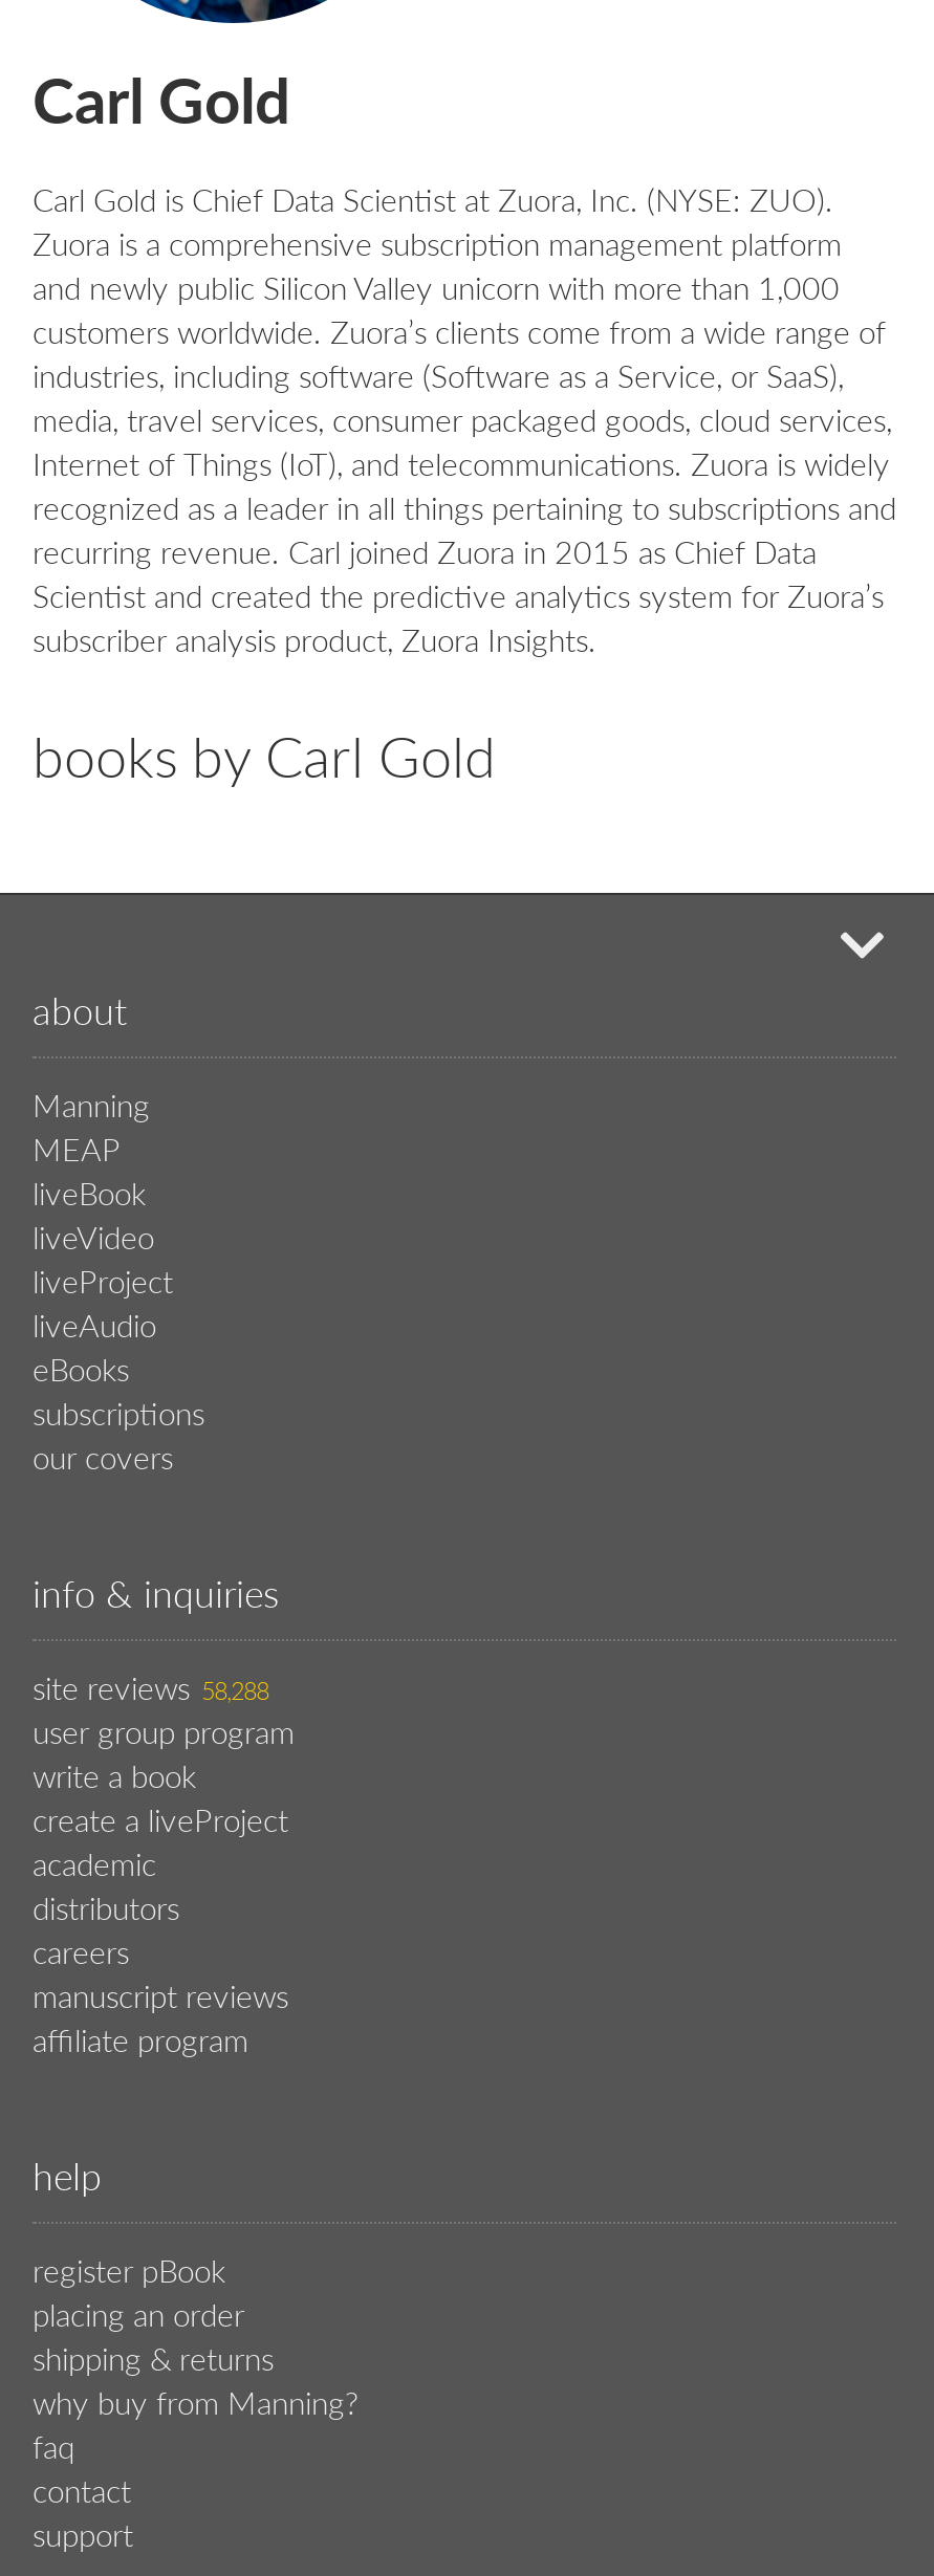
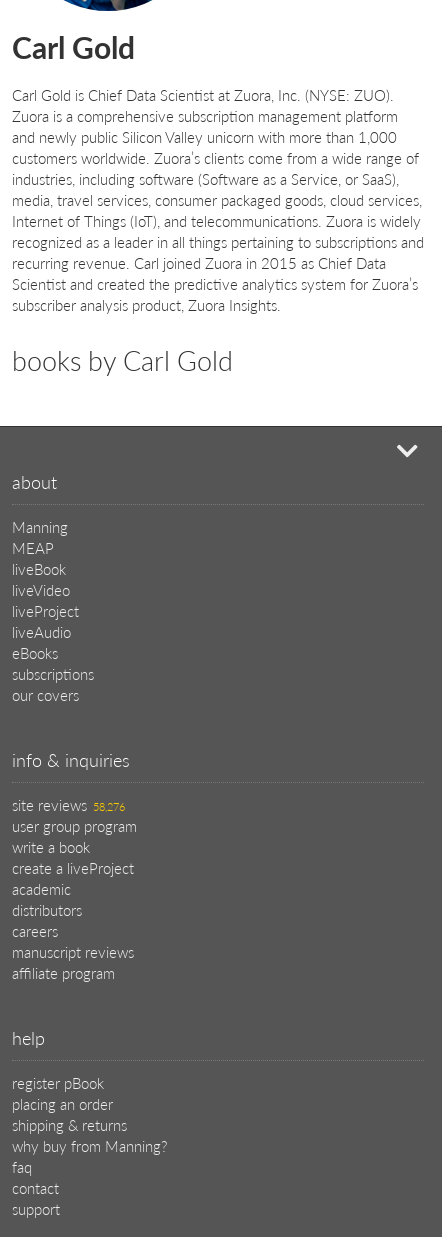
[32,1663,269,1707] site reviews 58,288 -> [12,793,125,814] site reviews 58,276

